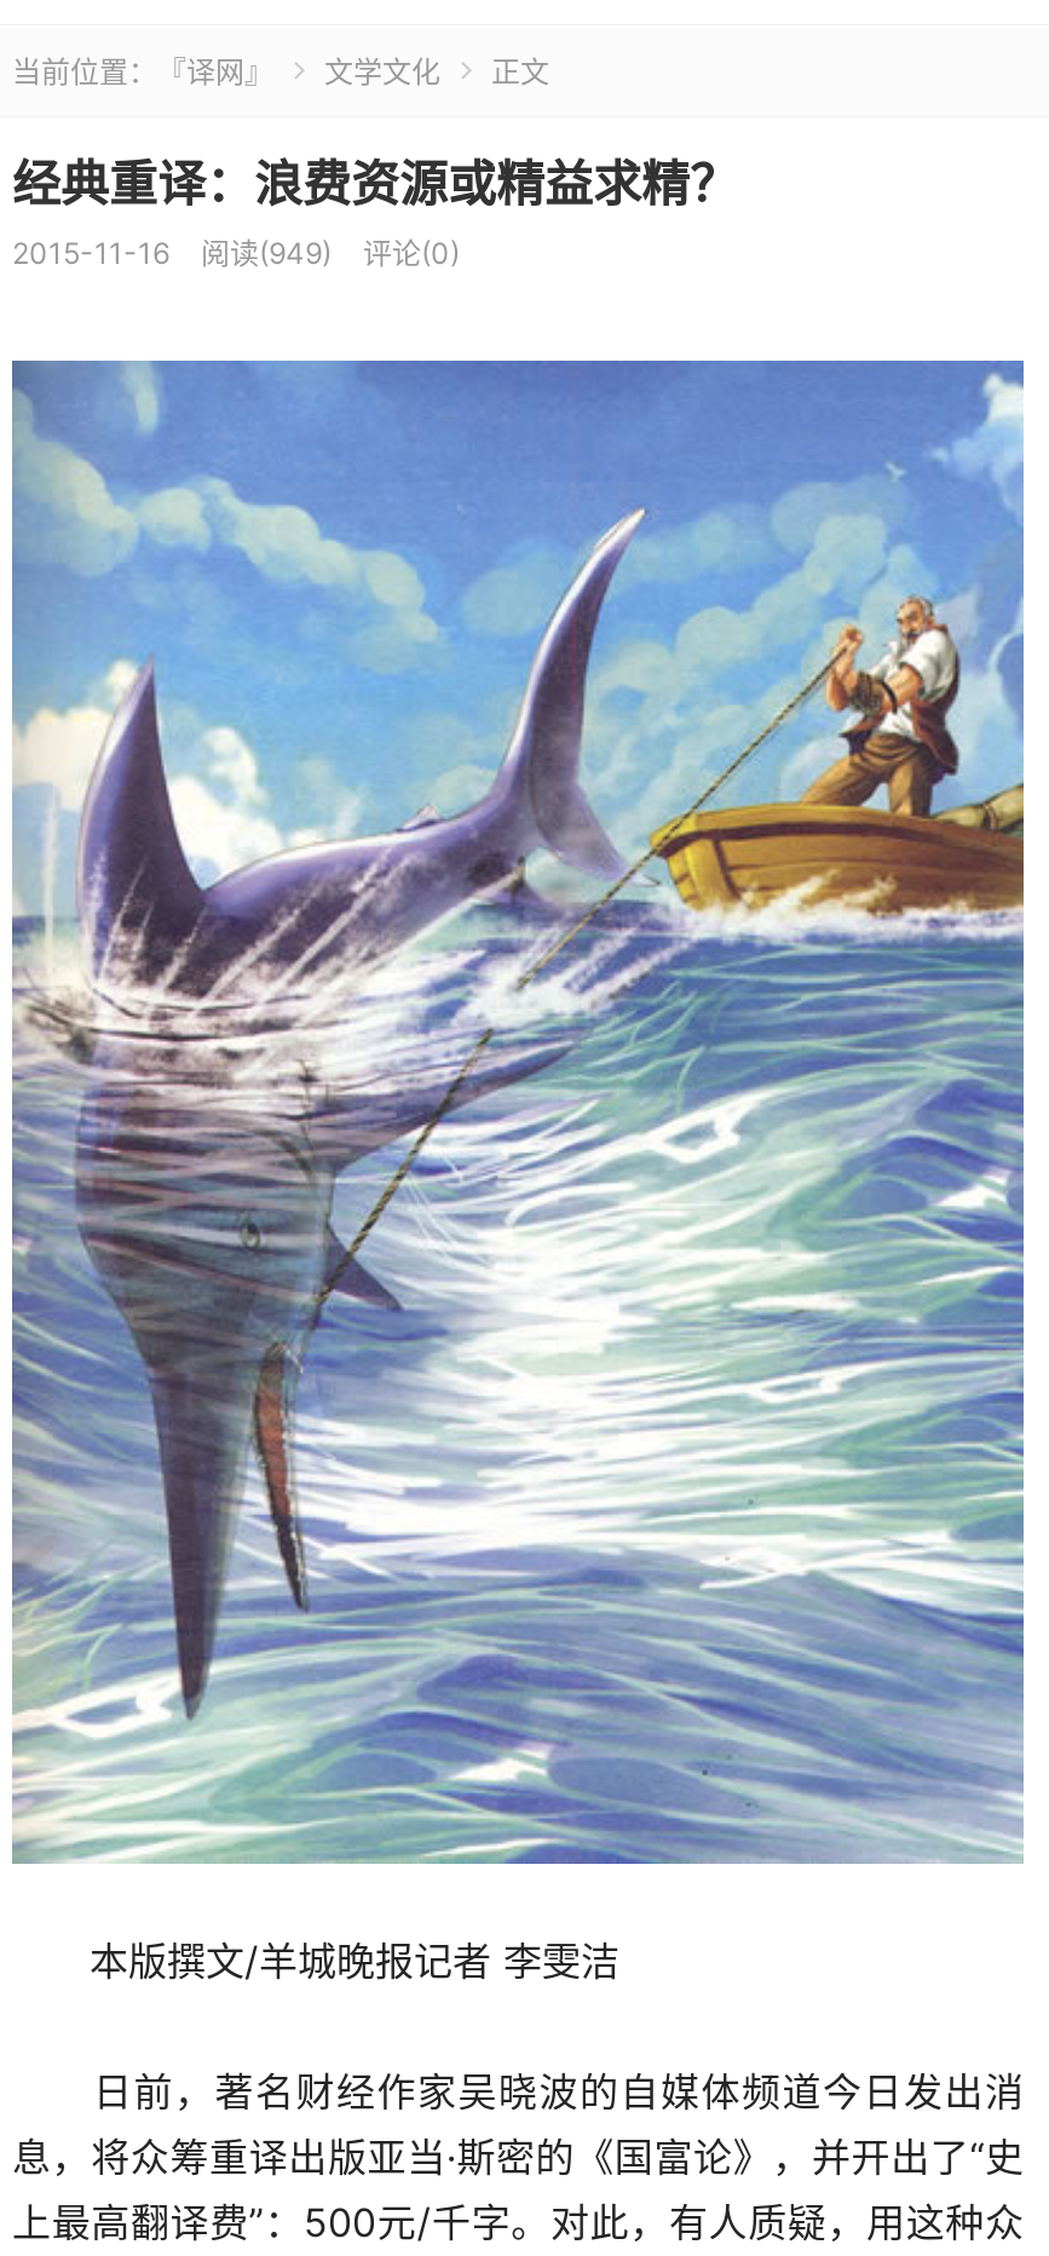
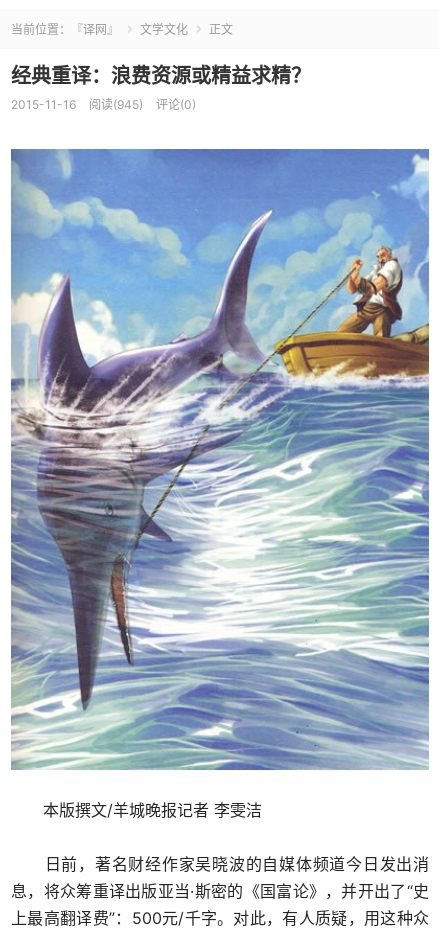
[12,235,460,271] 2015-11-16 阅读(949) 评论(0) -> [11,97,196,112] 2015-11-16 阅读(945) 评论(0)

